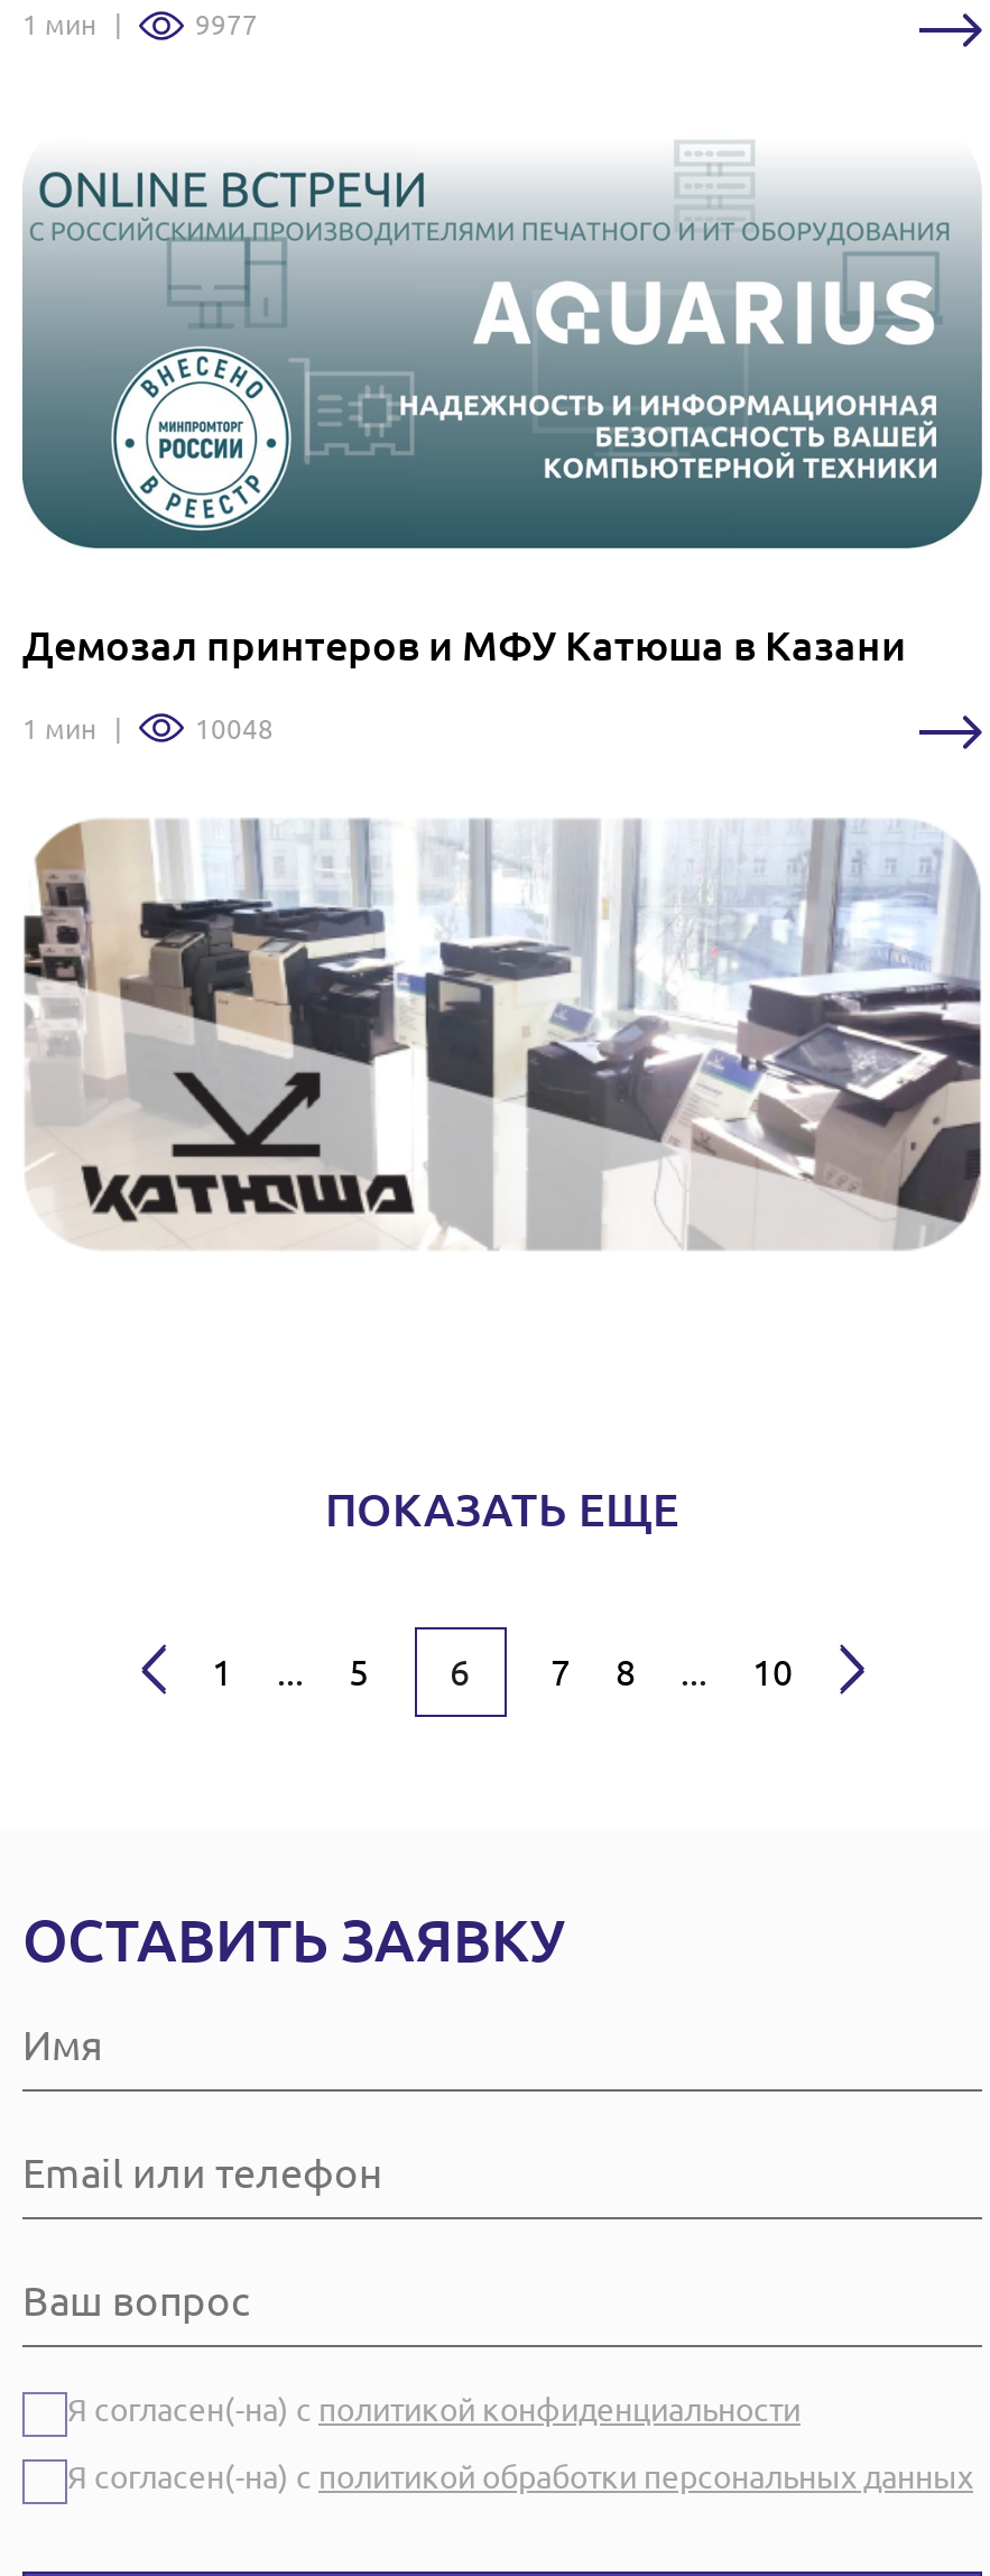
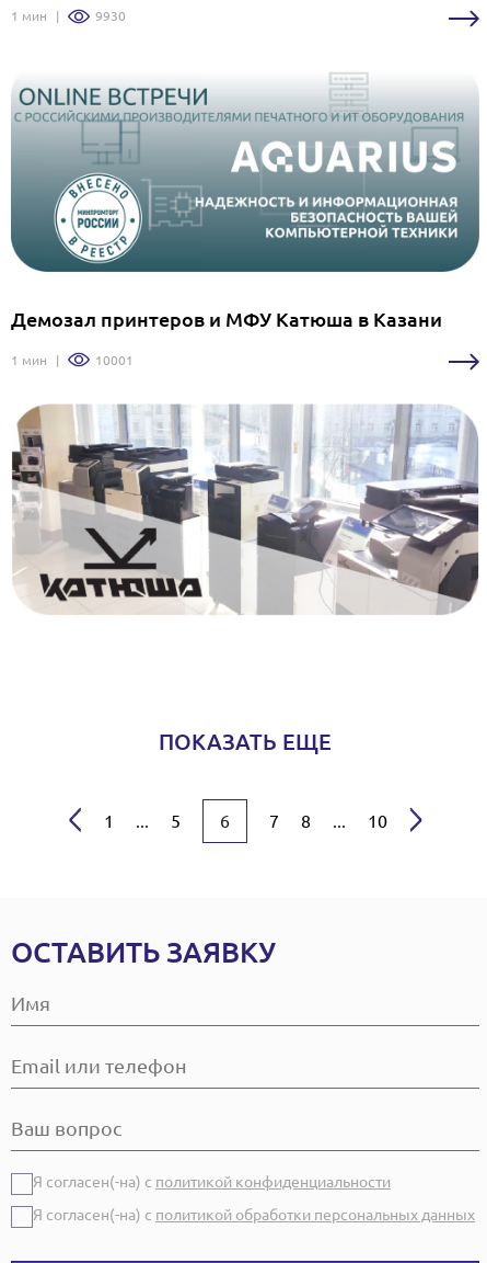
[195,11,258,40] 9977 -> [95,9,126,24] 9930
[195,714,274,743] 10048 -> [95,353,134,367] 10001

